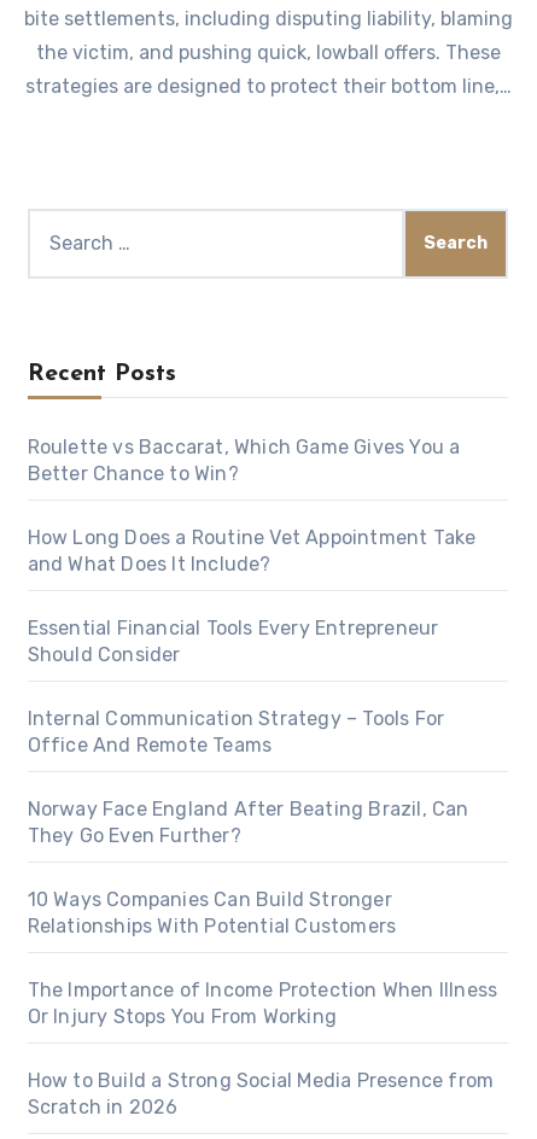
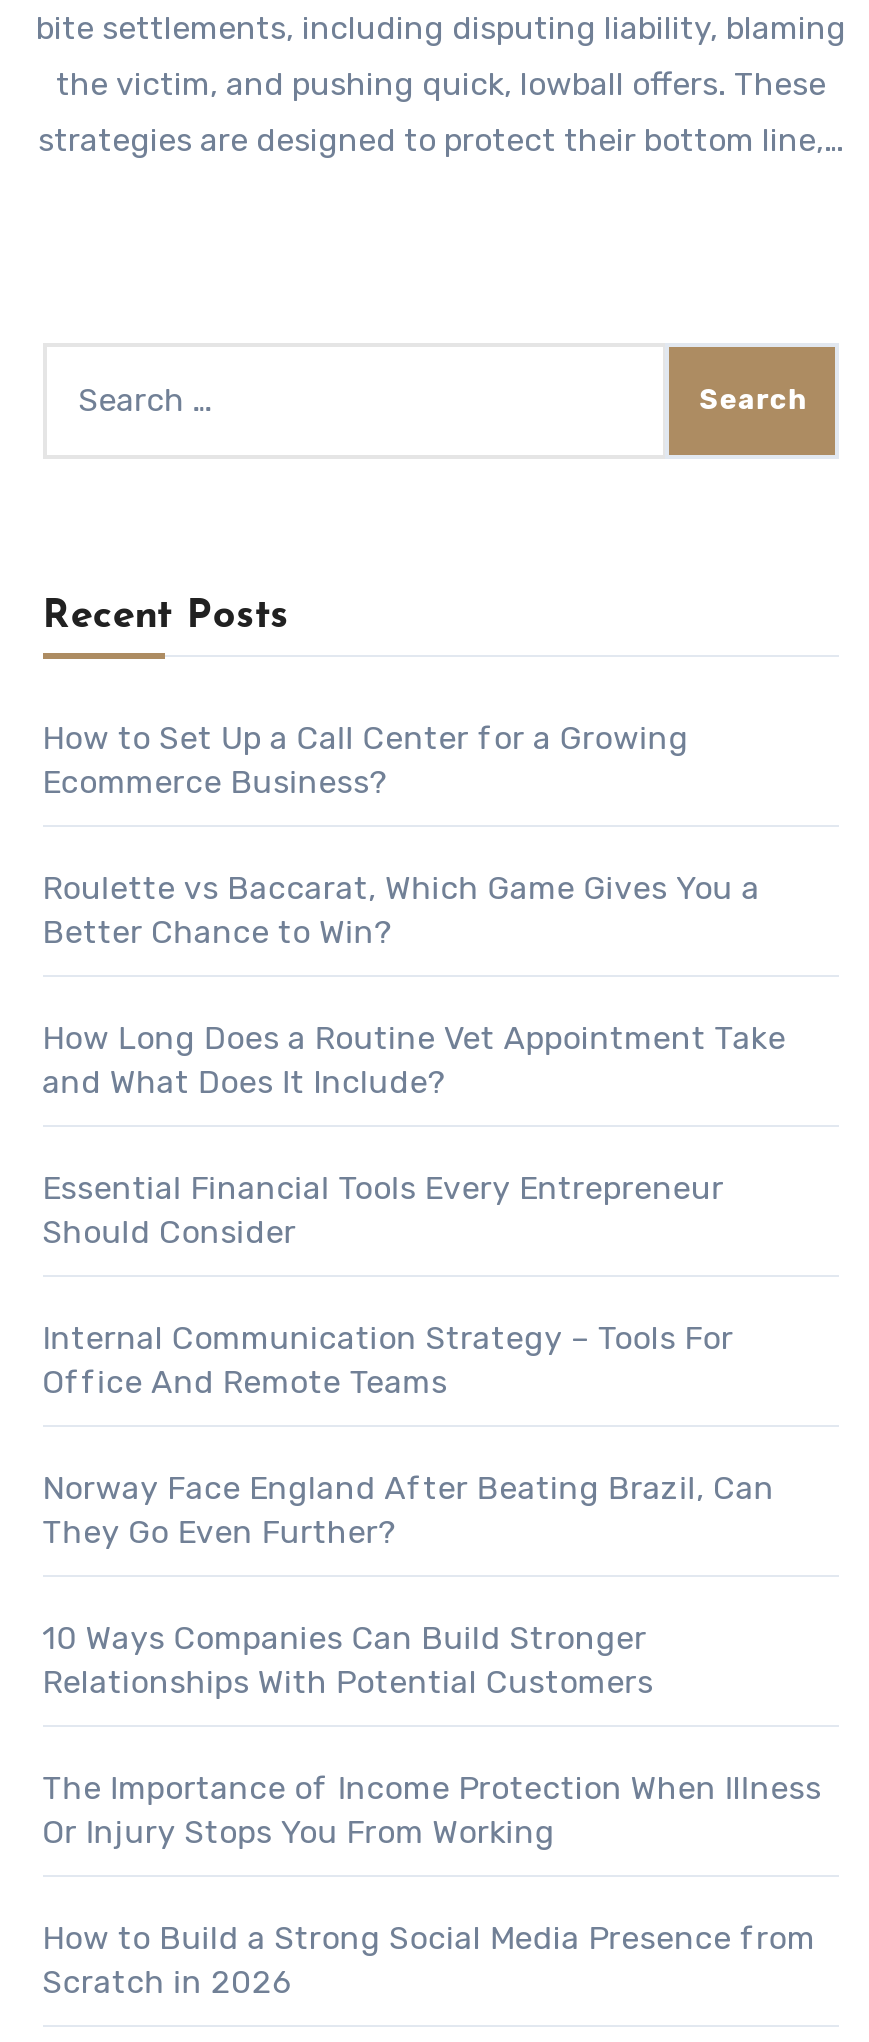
none -> [42,720,689,802] How to Set Up a Call Center for a Growing | Ecommerce Business?

